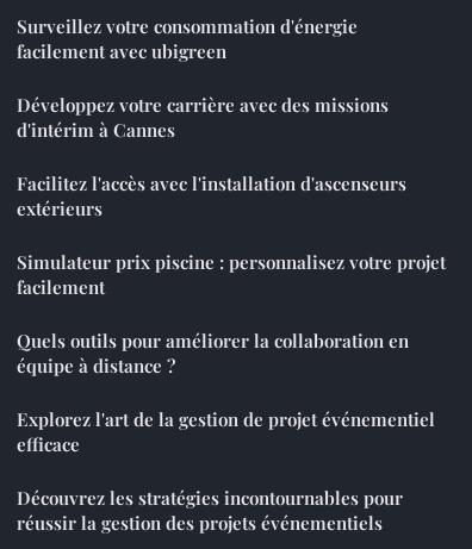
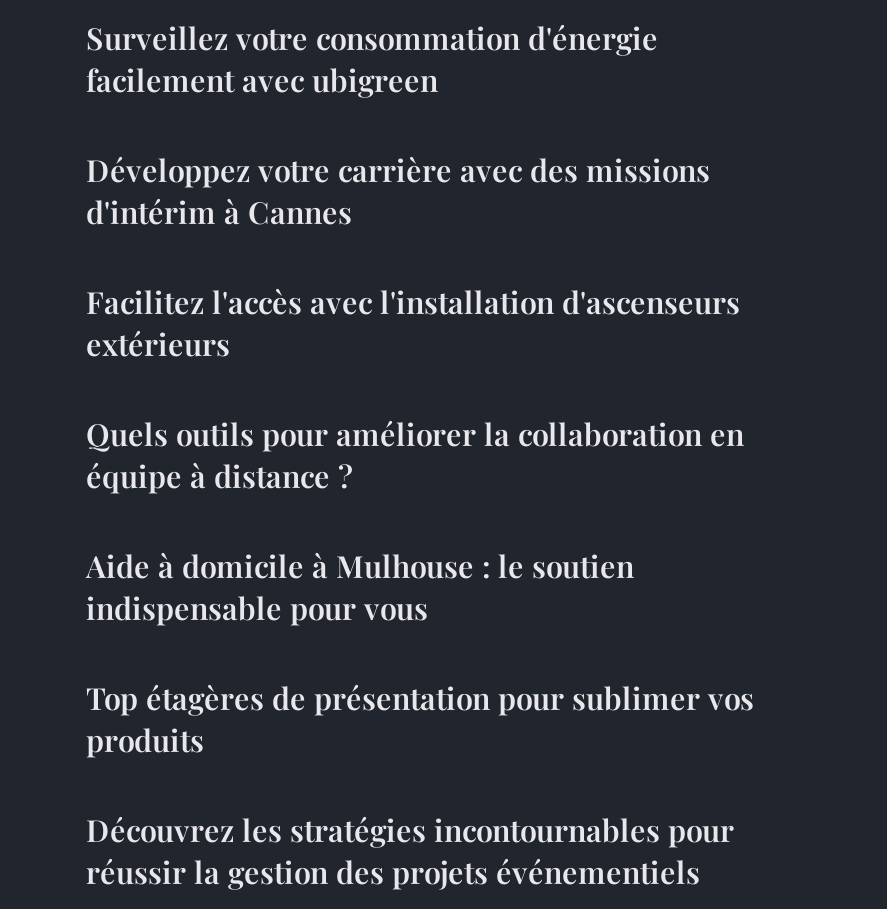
[17,250,446,299] Simulateur prix piscine : personnalisez votre projet | facilement -> none
moved [17,329,409,378] -> [86,414,744,496]: Quels outils pour améliorer la collaboration en | équipe à distance ?
[17,408,435,456] Explorez l'art de la gestion de projet événementiel | efficace -> [86,546,754,760] Aide à domicile à Mulhouse : le soutien | indispensable pour vous | Top étagères de présentation pour sublimer vos | produits

